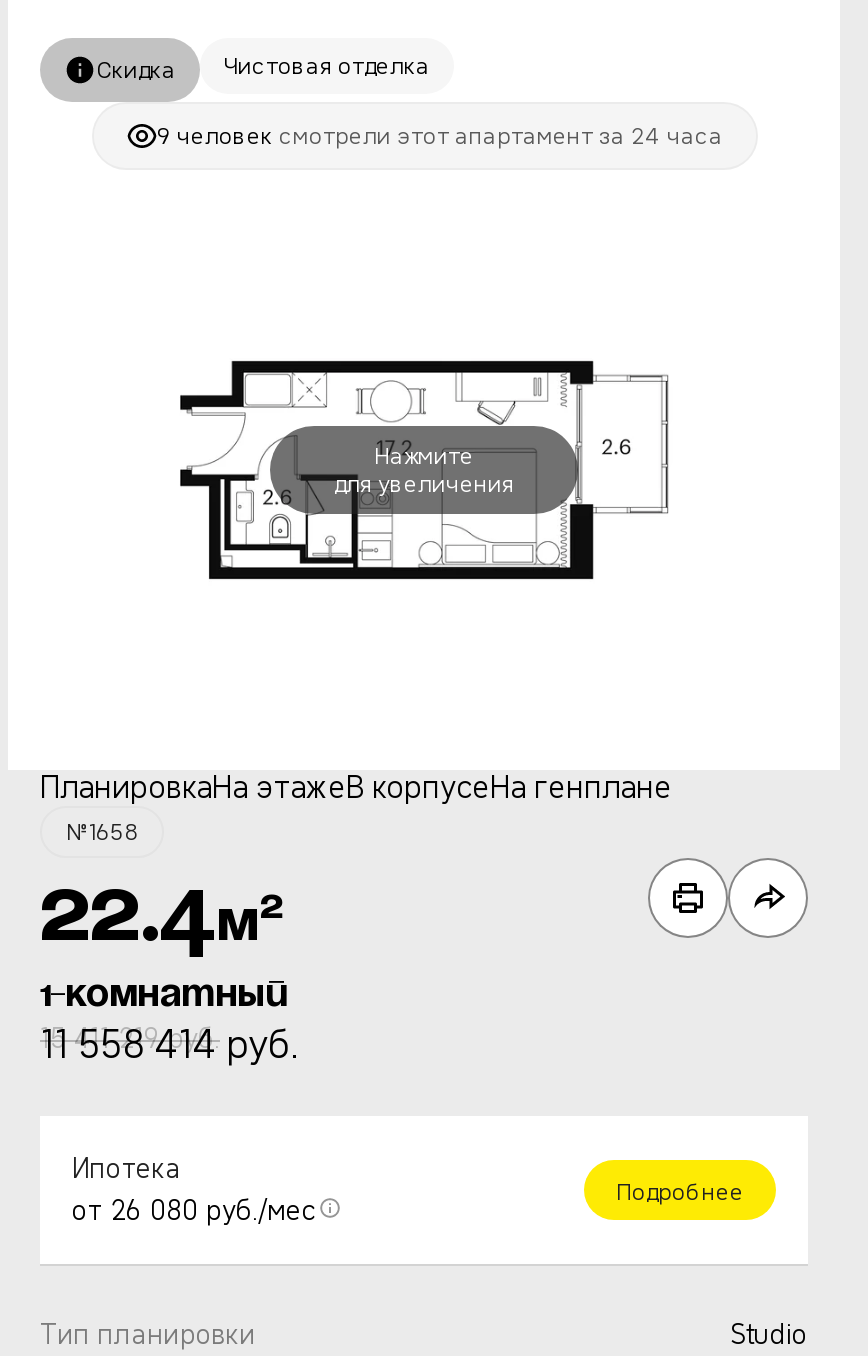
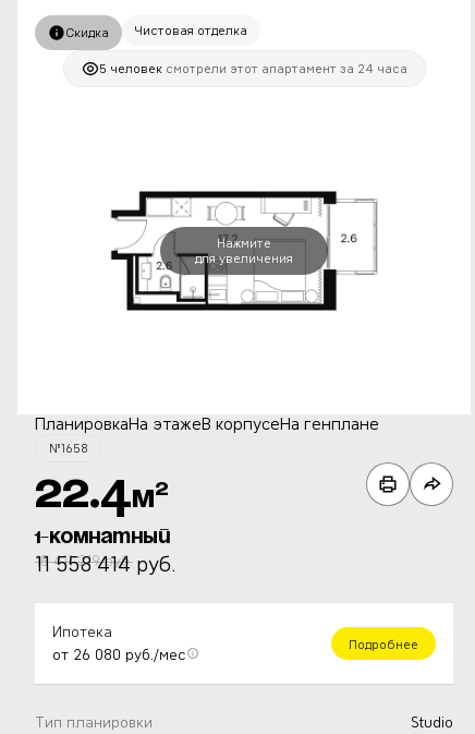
[157,122,723,148] 9 человек смотрели этот апартамент за 24 часа -> [99,61,407,75] 5 человек смотрели этот апартамент за 24 часа

